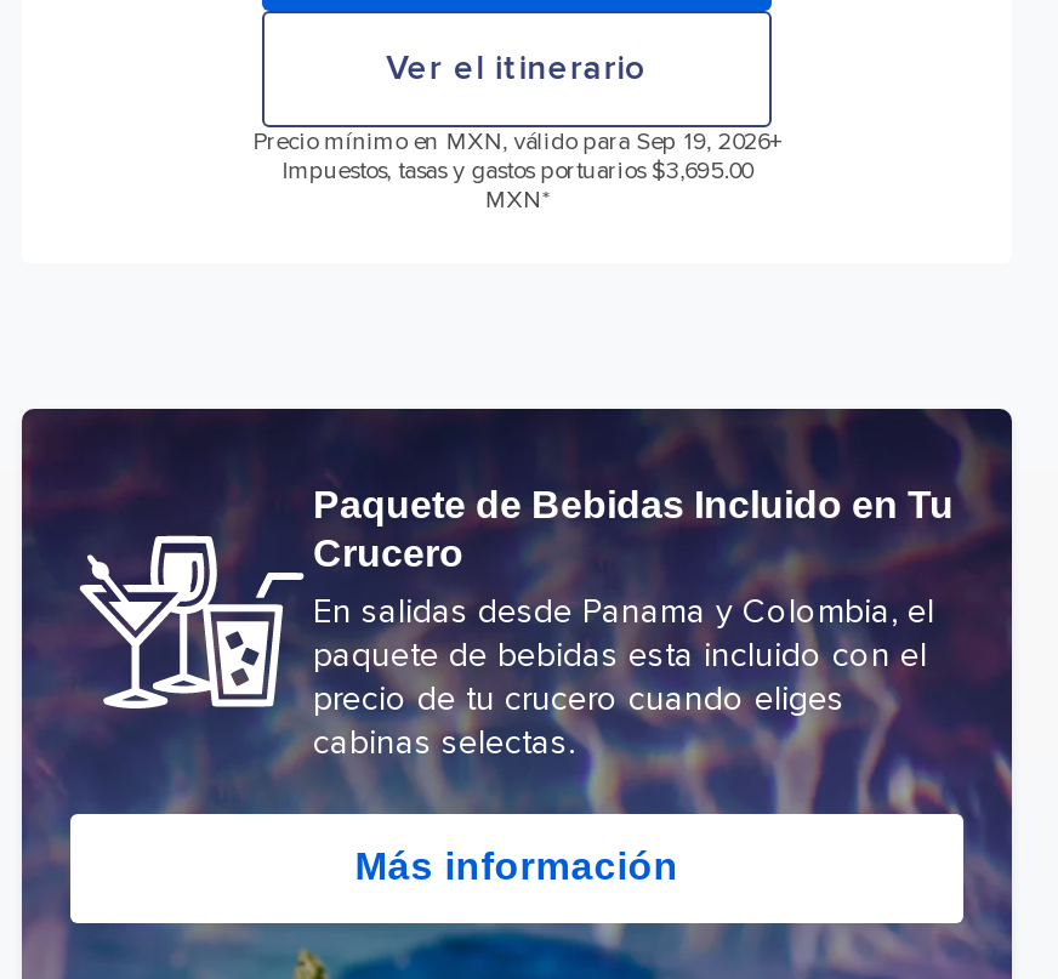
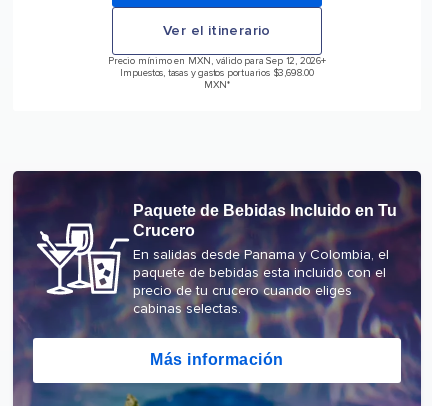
[253,126,781,156] Precio mínimo en MXN, válido para Sep 19, 2026+ -> [108,55,326,67] Precio mínimo en MXN, válido para Sep 12, 2026+
[282,156,752,185] Impuestos, tasas y gastos portuarios $3,695.00 -> [120,67,314,79] Impuestos, tasas y gastos portuarios $3,698.00

